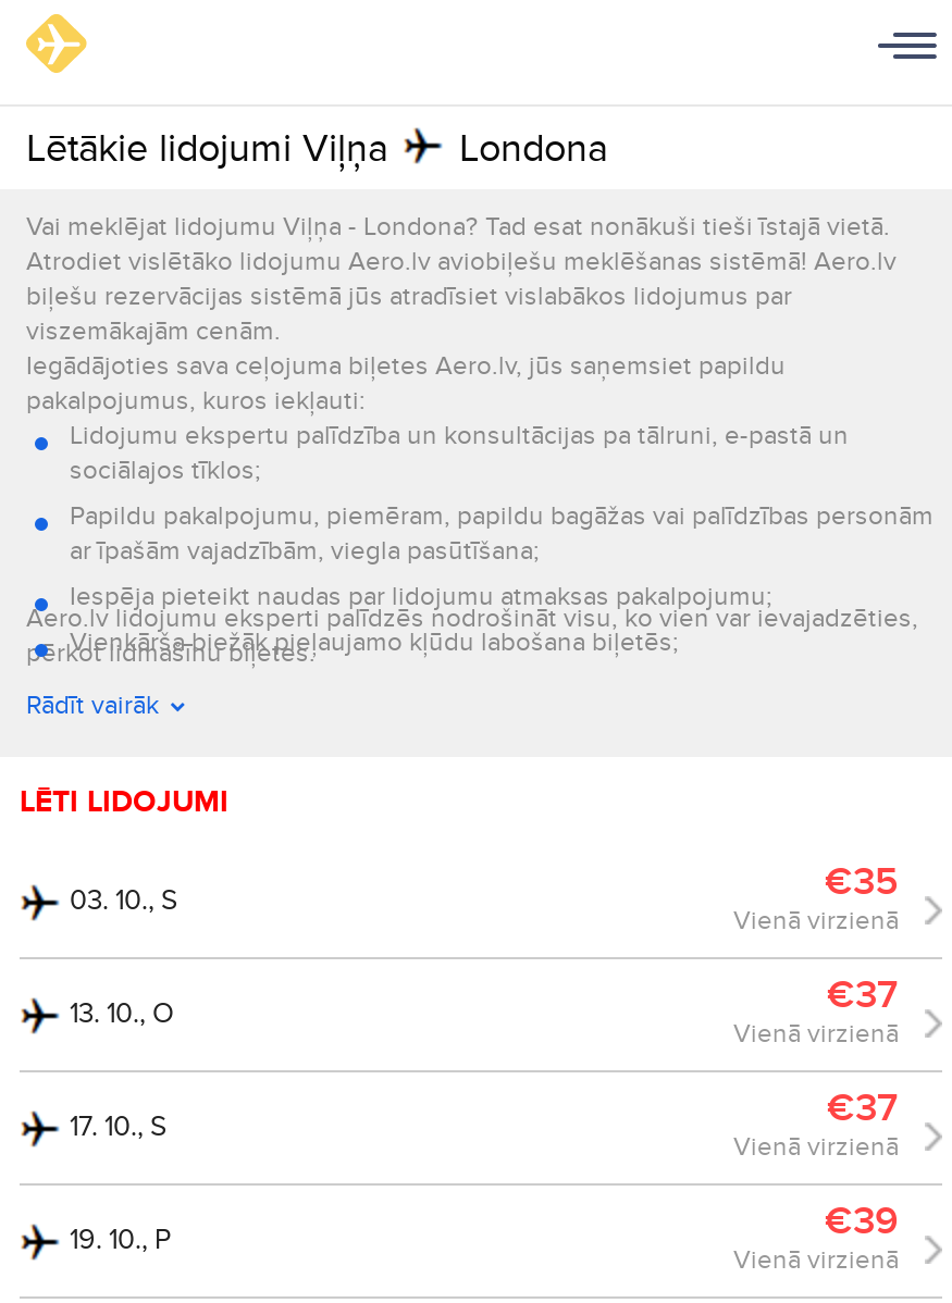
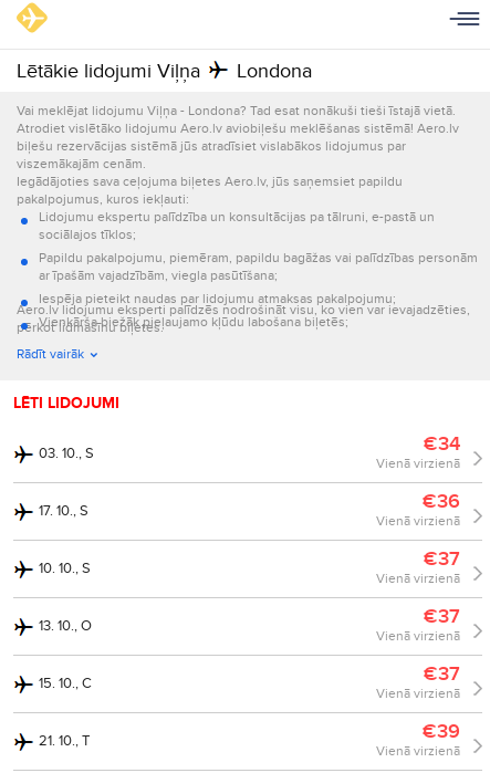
[825,857,899,905] €35 -> [39,431,460,577] €34 | Vienā virzienā | 17. 10., S | €36 | Vienā virzienā | 10. 10., S | €37
[70,1109,168,1144] 17. 10., S -> [39,675,92,692] 15. 10., C
[70,1223,172,1257] 19. 10., P -> [39,732,90,750] 21. 10., T

